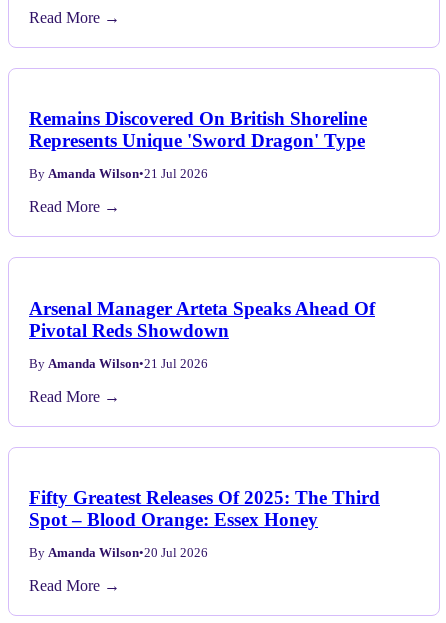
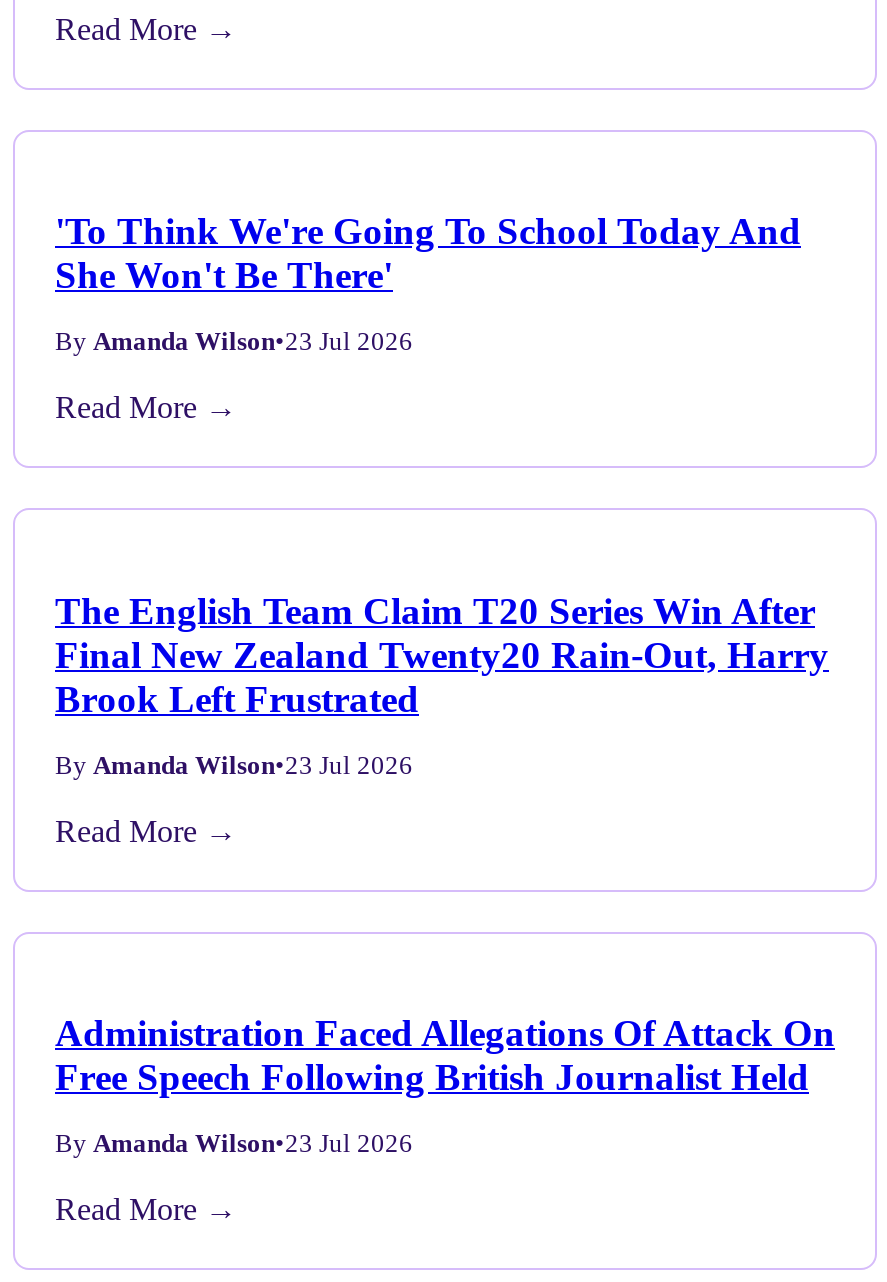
[29,108,367,151] Remains Discovered On British Shoreline | Represents Unique 'Sword Dragon' Type -> [55,211,801,297] 'To Think We're Going To School Today And | She Won't Be There'
[29,167,208,181] By Amanda Wilson•21 Jul 2026 -> [55,329,413,357] By Amanda Wilson•23 Jul 2026
[29,298,375,341] Arsenal Manager Arteta Speaks Ahead Of | Pivotal Reds Showdown -> [55,589,829,719] The English Team Claim T20 Series Win After | Final New Zealand Twenty20 Rain-Out, Harry | Brook Left Frustrated
[29,357,208,371] By Amanda Wilson•21 Jul 2026 -> [55,751,413,779] By Amanda Wilson•23 Jul 2026
[29,487,380,530] Fifty Greatest Releases Of 2025: The Third | Spot – Blood Orange: Essex Honey -> [55,1012,835,1098] Administration Faced Allegations Of Attack On | Free Speech Following British Journalist Held
[29,546,208,560] By Amanda Wilson•20 Jul 2026 -> [55,1130,413,1158] By Amanda Wilson•23 Jul 2026

